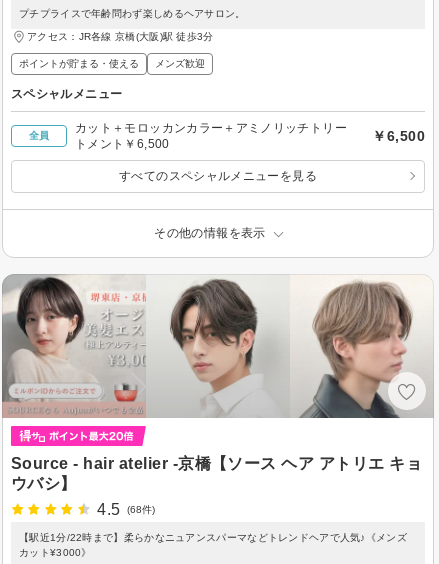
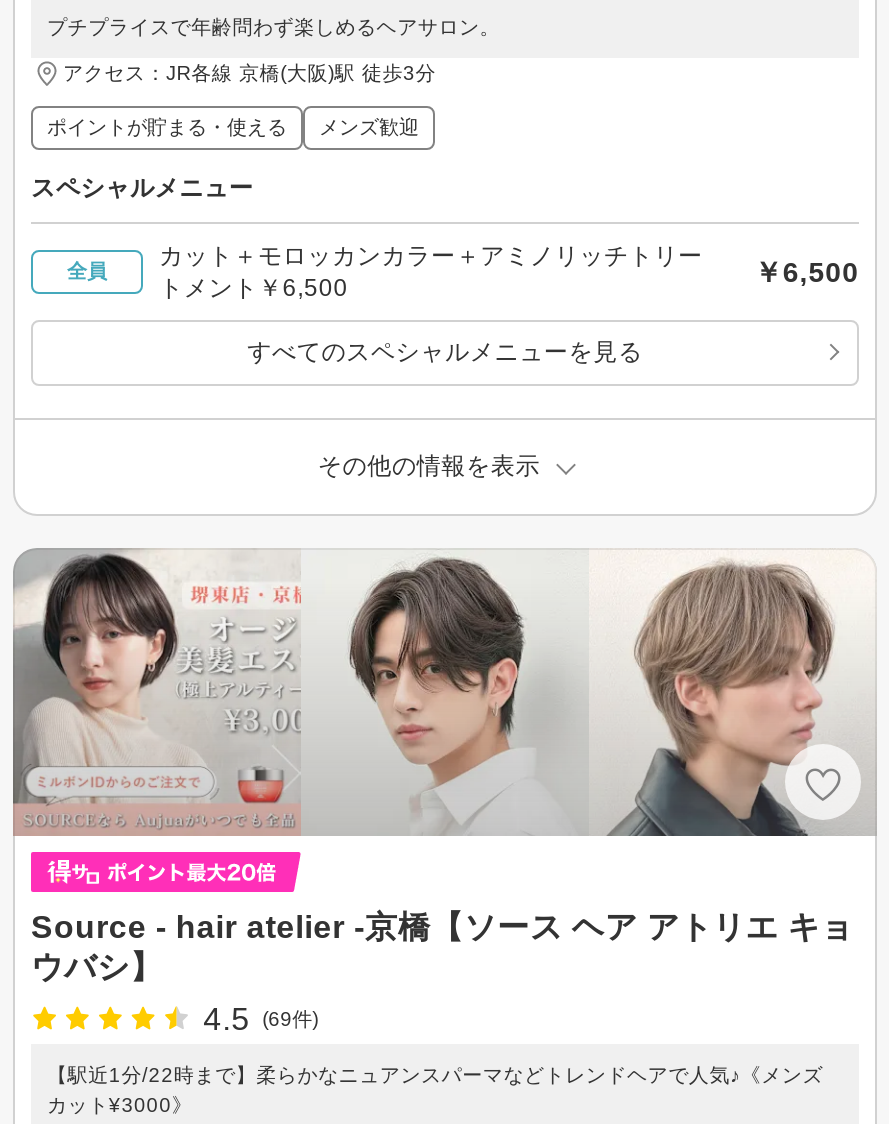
[97,501,155,518] 4.5 (68件) -> [203,1001,318,1035] 4.5 (69件)

